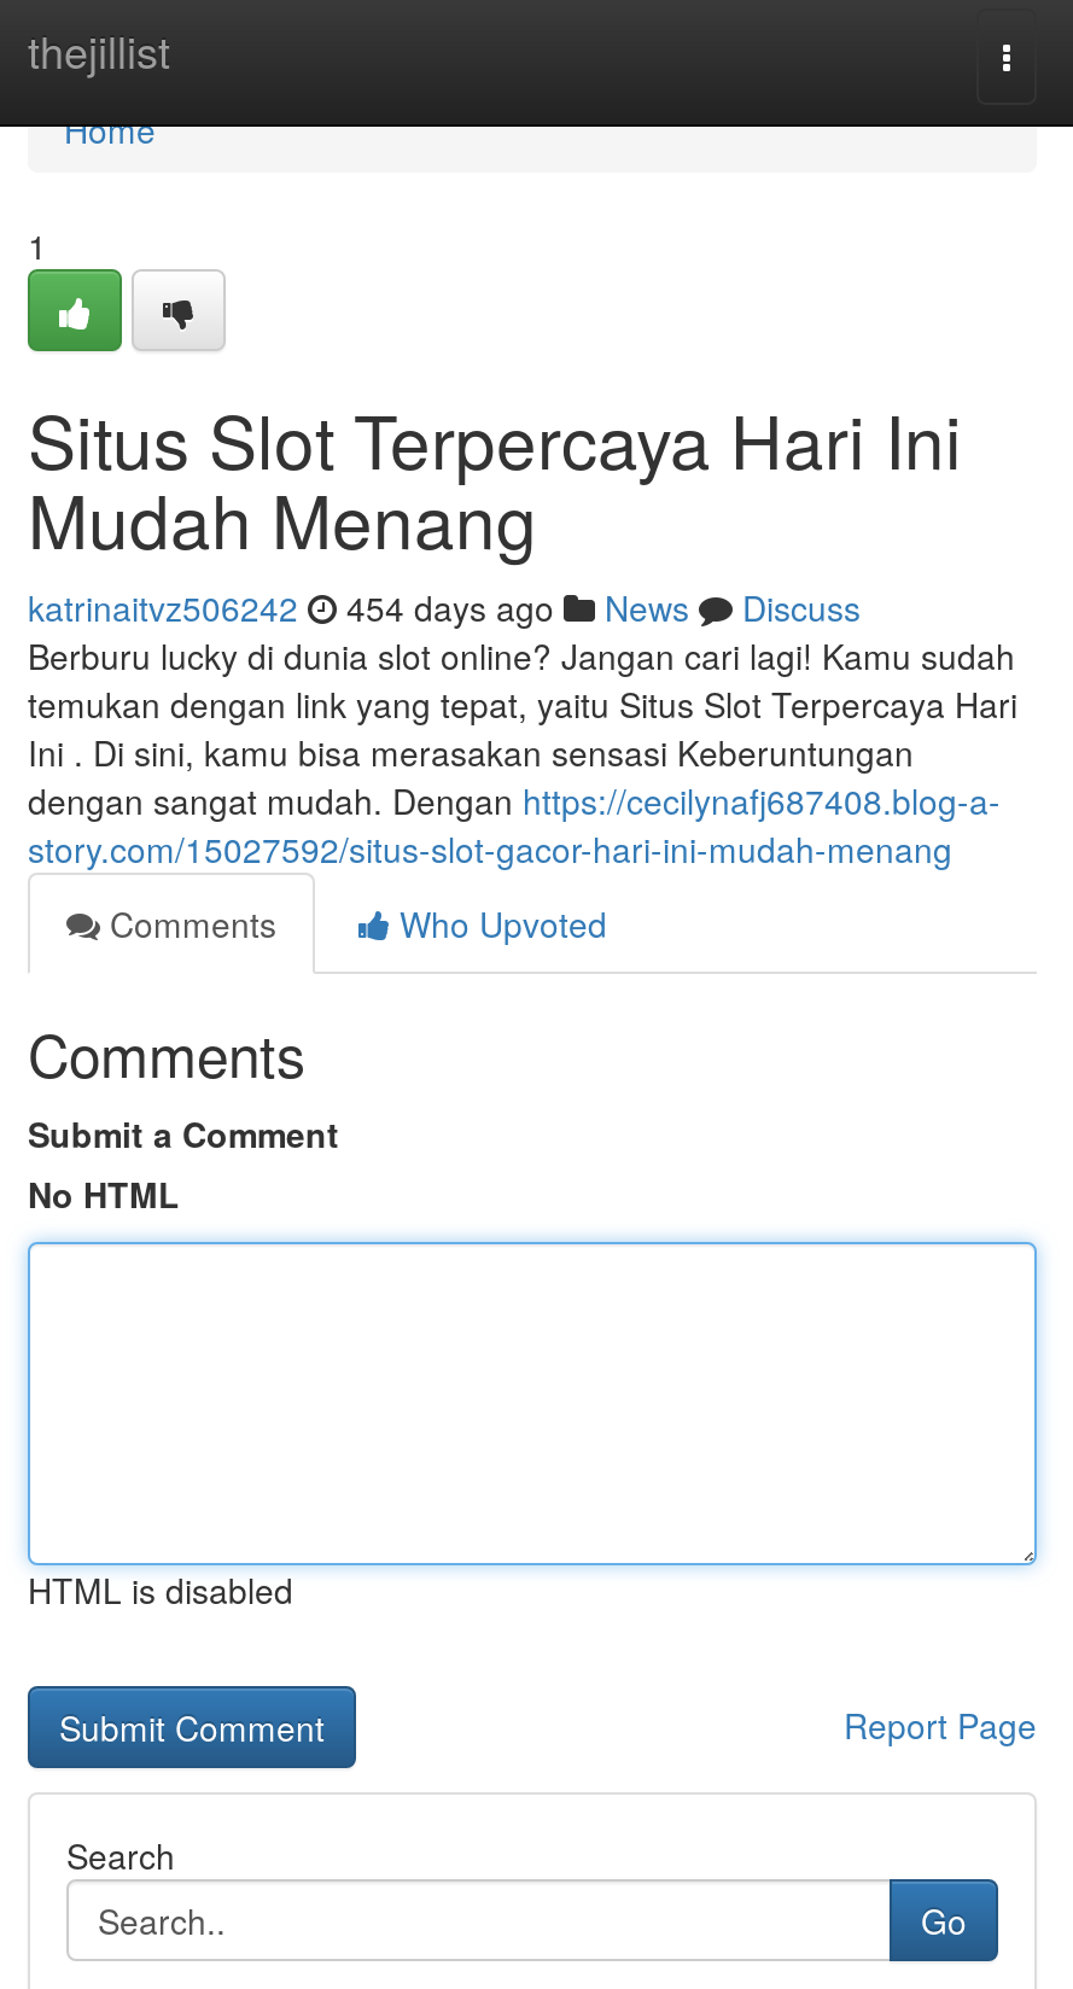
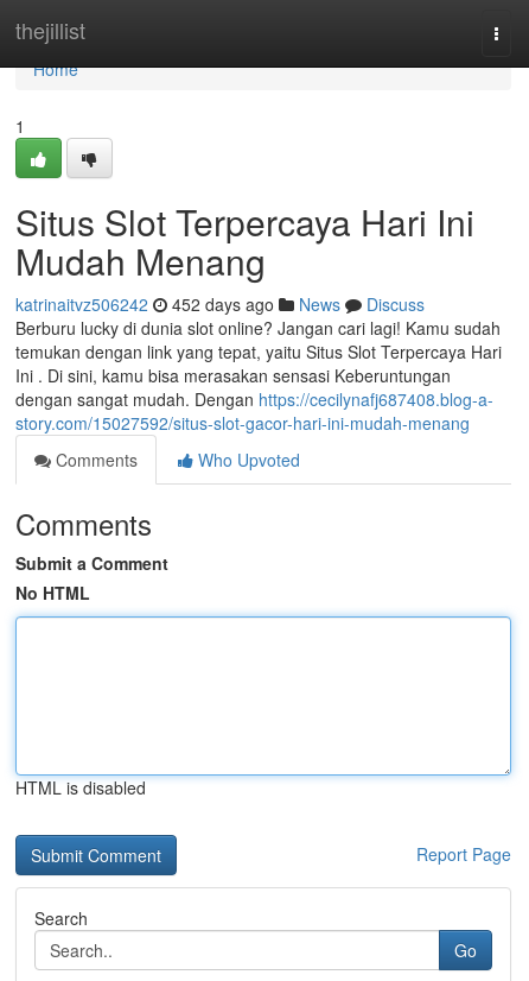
[28,583,861,631] katrinaitvz506242 454 days ago News Discuss -> [15,292,425,316] katrinaitvz506242 452 days ago News Discuss

